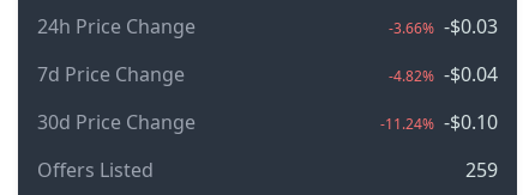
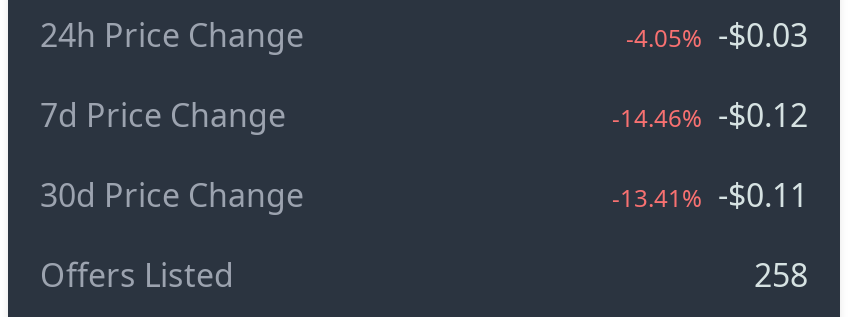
[389,13,498,39] -3.66% -$0.03 -> [626,12,808,56] -4.05% -$0.03
[389,60,498,87] -4.82% -$0.04 -> [612,92,808,136] -14.46% -$0.12
[380,108,498,135] -11.24% -$0.10 -> [612,172,808,216] -13.41% -$0.11
[465,156,498,182] 259 -> [754,252,808,296] 258

